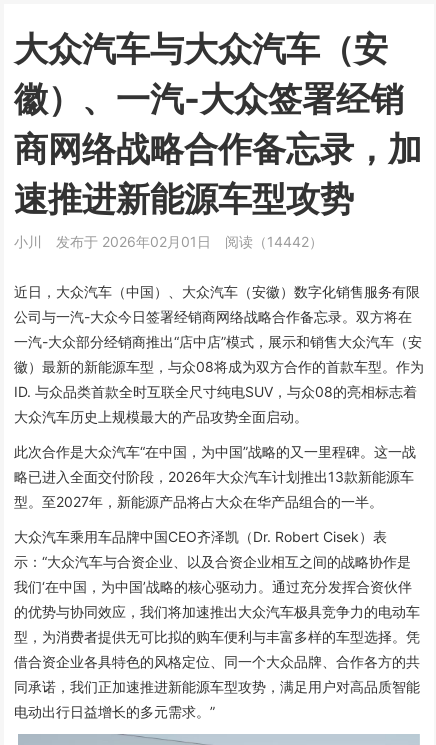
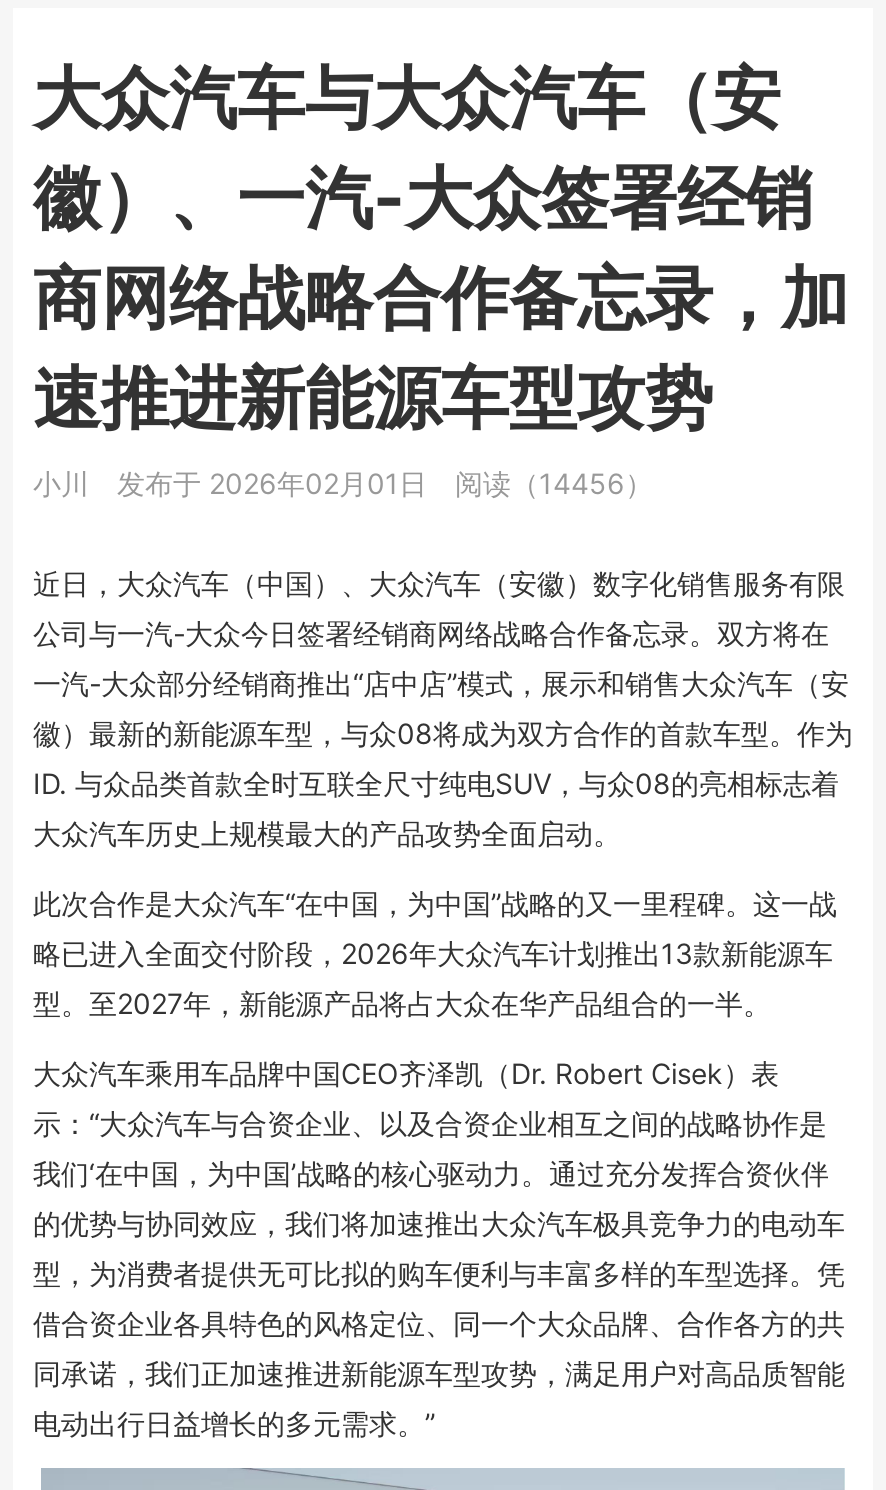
[14,233,323,250] 小川 发布于 2026年02月01日 阅读（14442） -> [33,466,653,500] 小川 发布于 2026年02月01日 阅读（14456）

